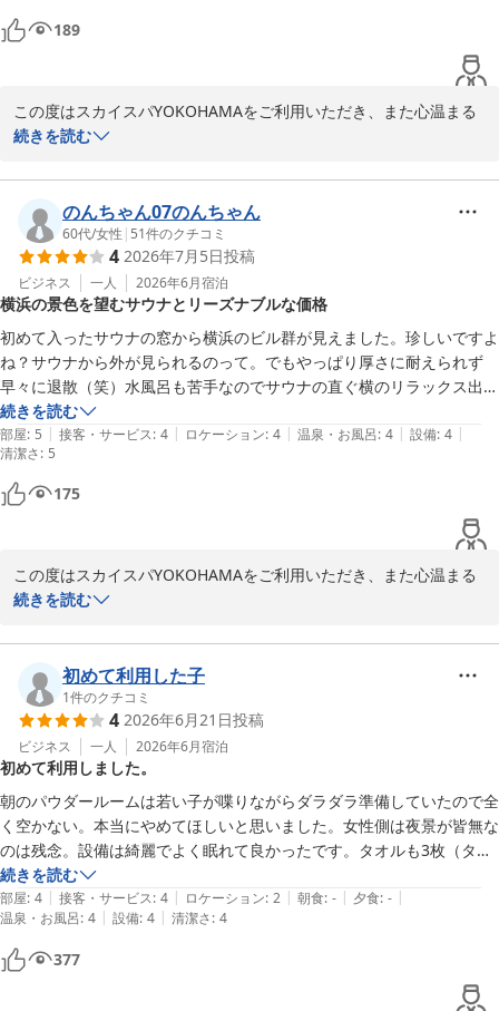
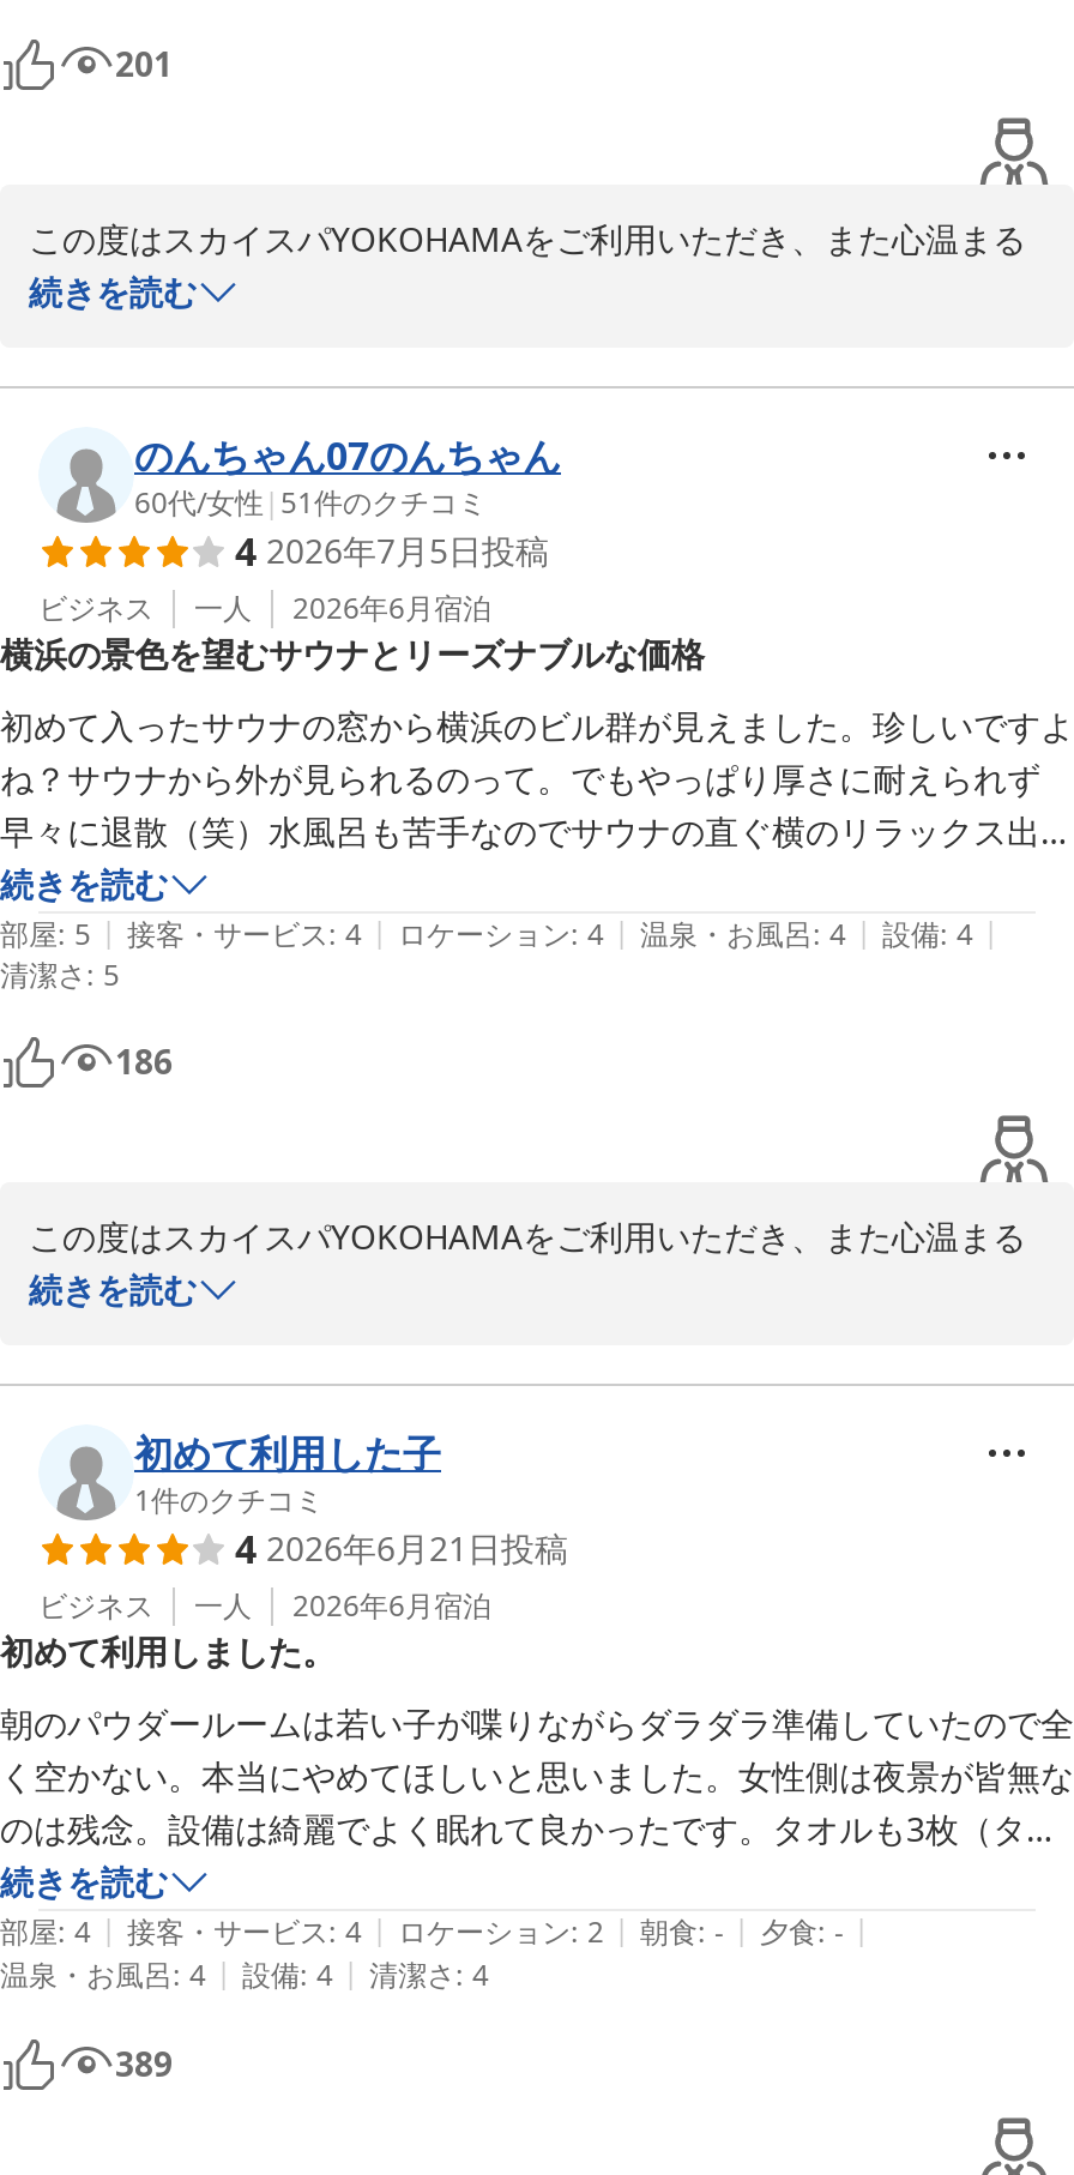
[53,19,80,40] 189 -> [115,41,173,86] 201
[53,483,80,504] 175 -> [115,1038,173,1084] 186
[53,949,80,970] 377 -> [115,2041,173,2086] 389

